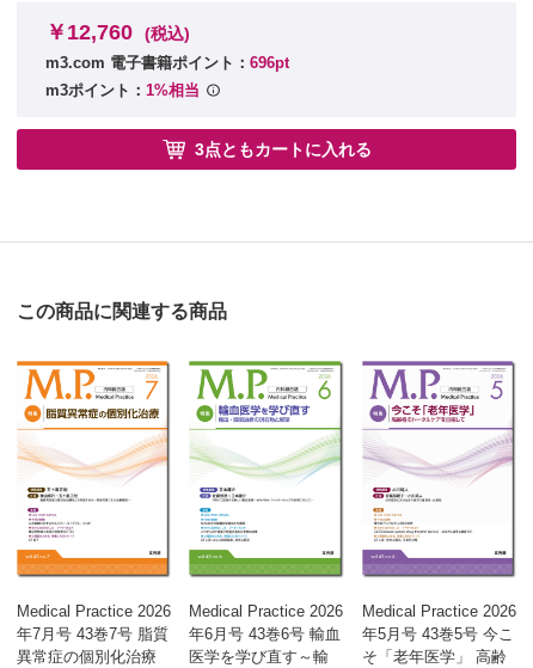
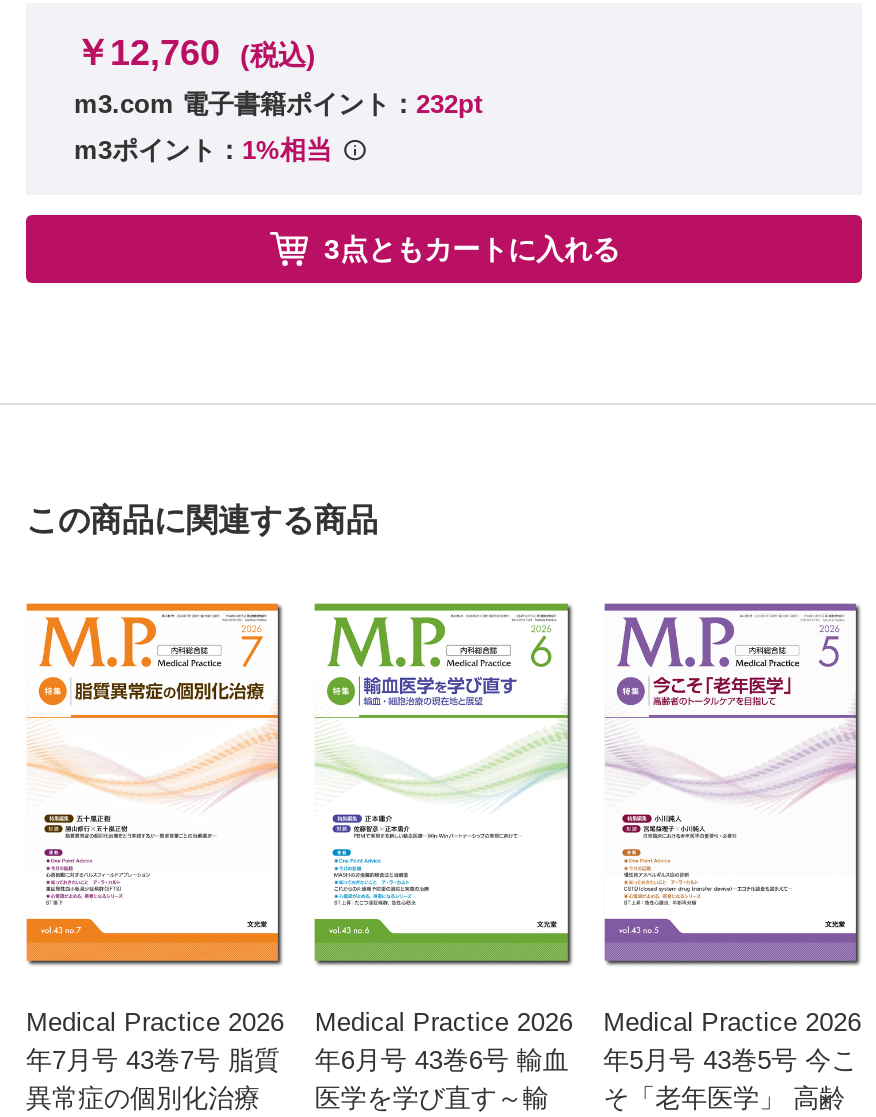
[45,53,289,71] m3.com 電子書籍ポイント：696pt -> [74,88,482,118] m3.com 電子書籍ポイント：232pt

